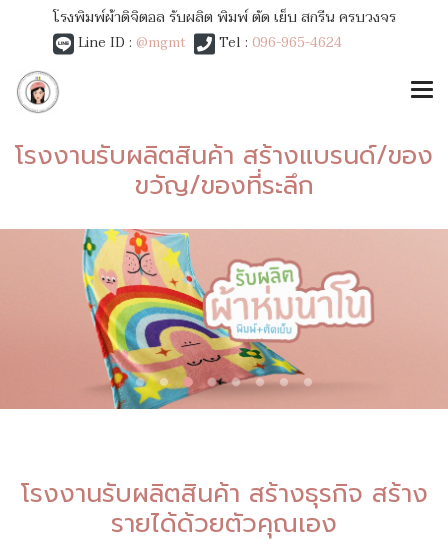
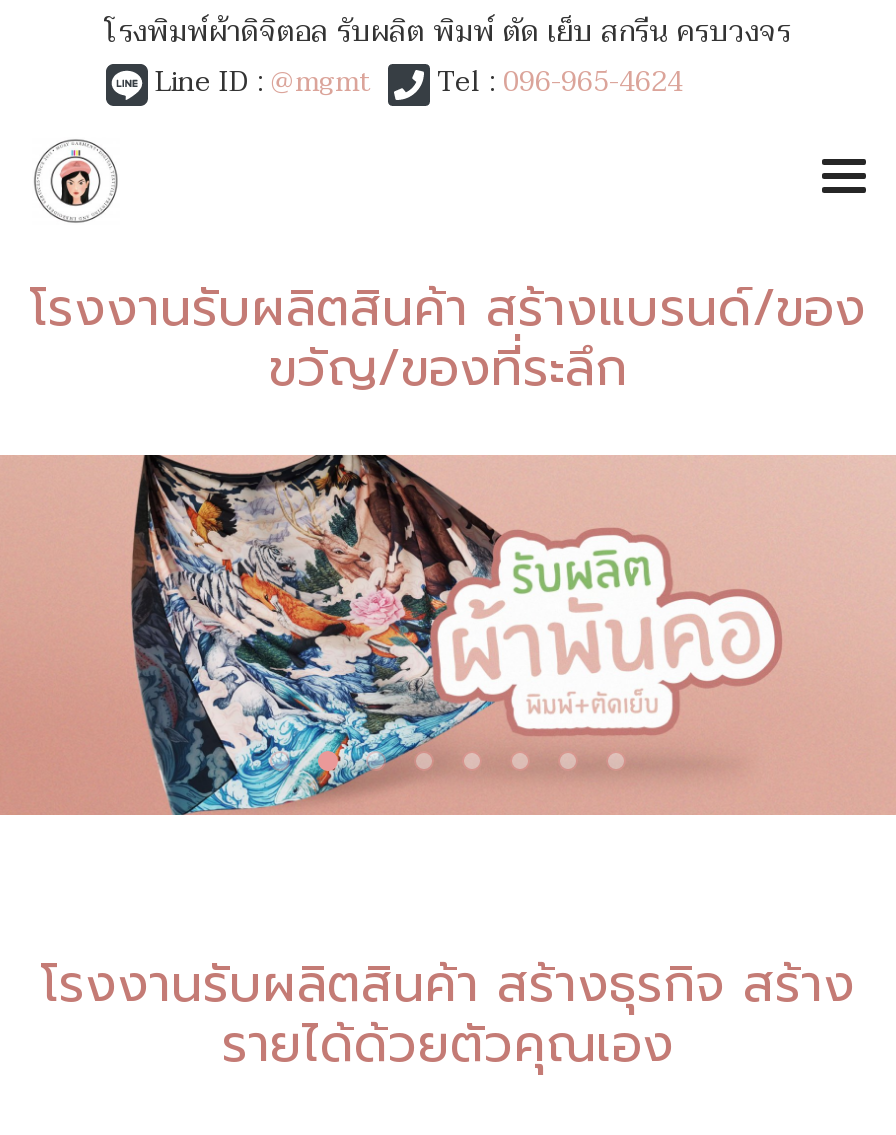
[66,228,390,410] [image] -> [130,453,782,817] [image]

